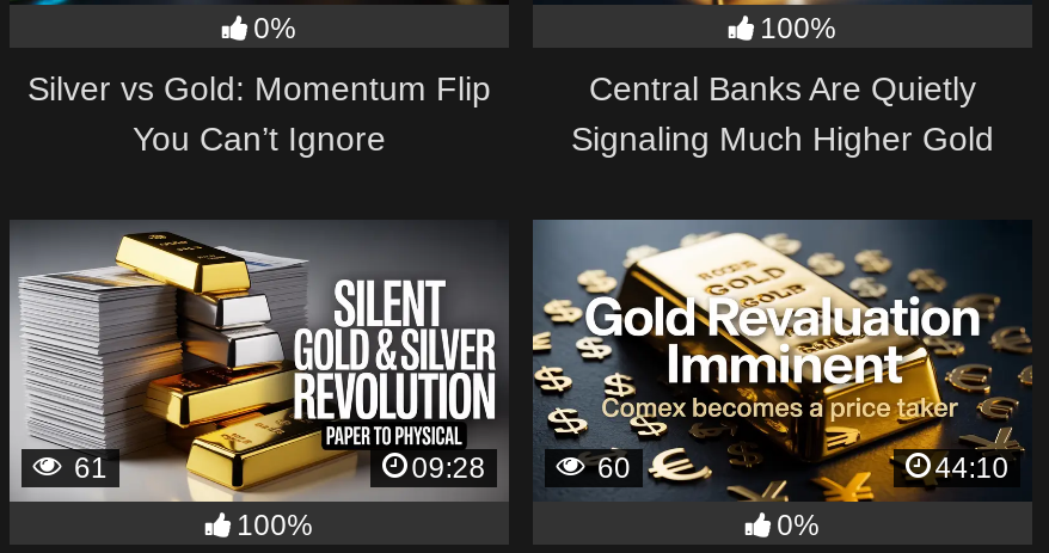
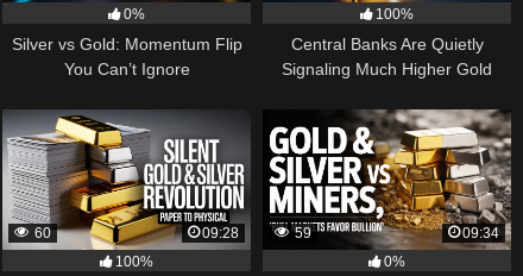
[530,217,1032,502] [image] | 60 -> [263,108,512,250] [image] | 59
[67,452,108,485] 61 -> [31,225,51,242] 60
[935,452,1009,485] 44:10 -> [463,225,499,242] 09:34

